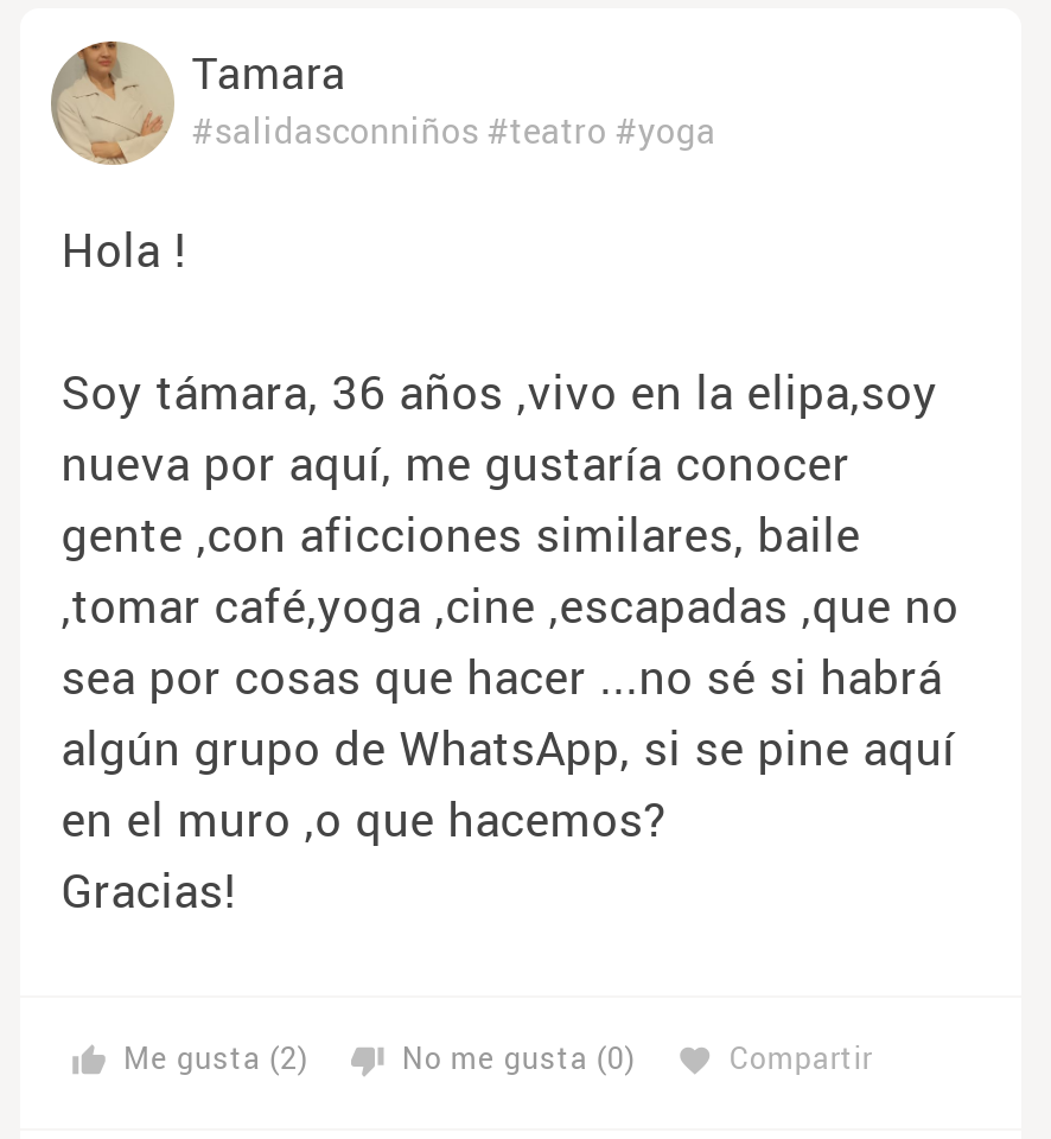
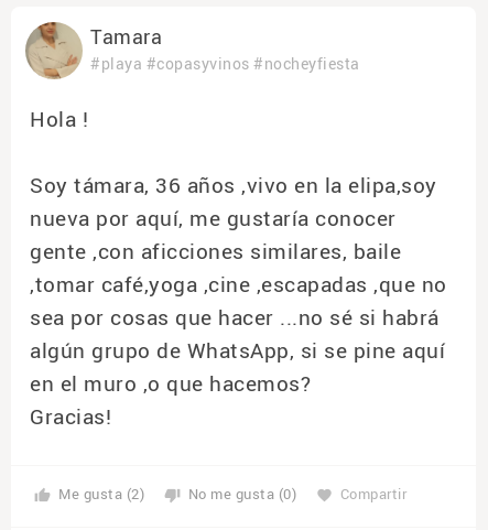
[192,109,716,154] #salidasconniños #teatro #yoga -> [91,53,360,74] #playa #copasyvinos #nocheyfiesta

